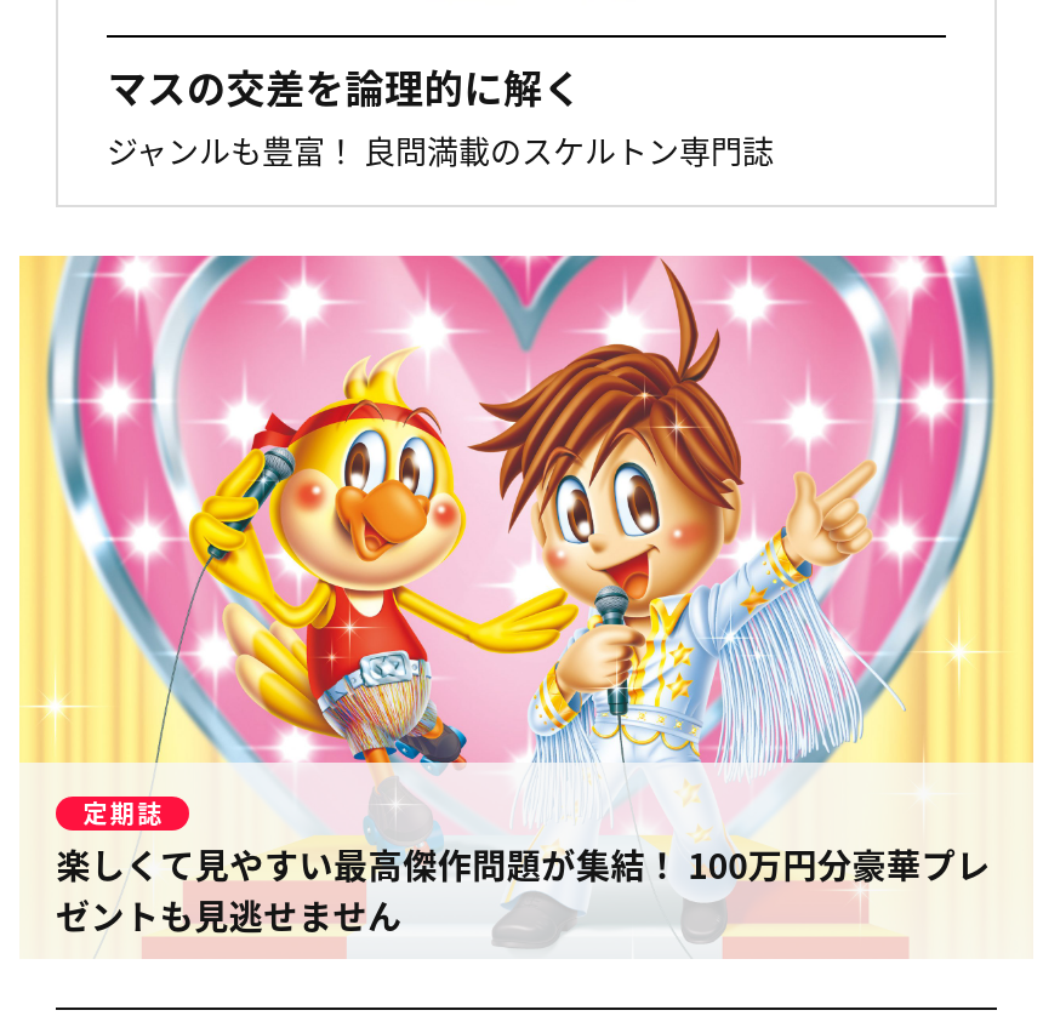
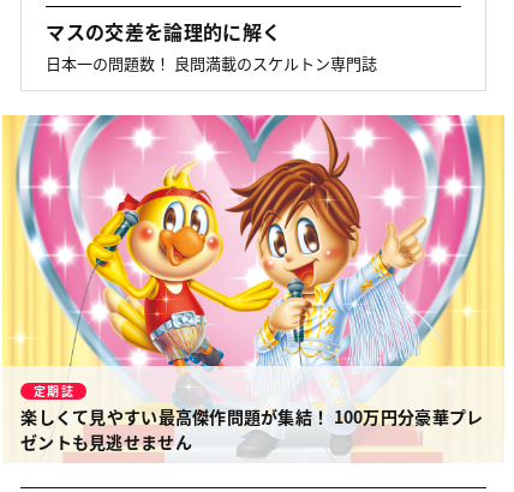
[107,128,774,174] ジャンルも豊富！ 良問満載のスケルトン専門誌 -> [46,52,377,75] 日本一の問題数！ 良問満載のスケルトン専門誌

